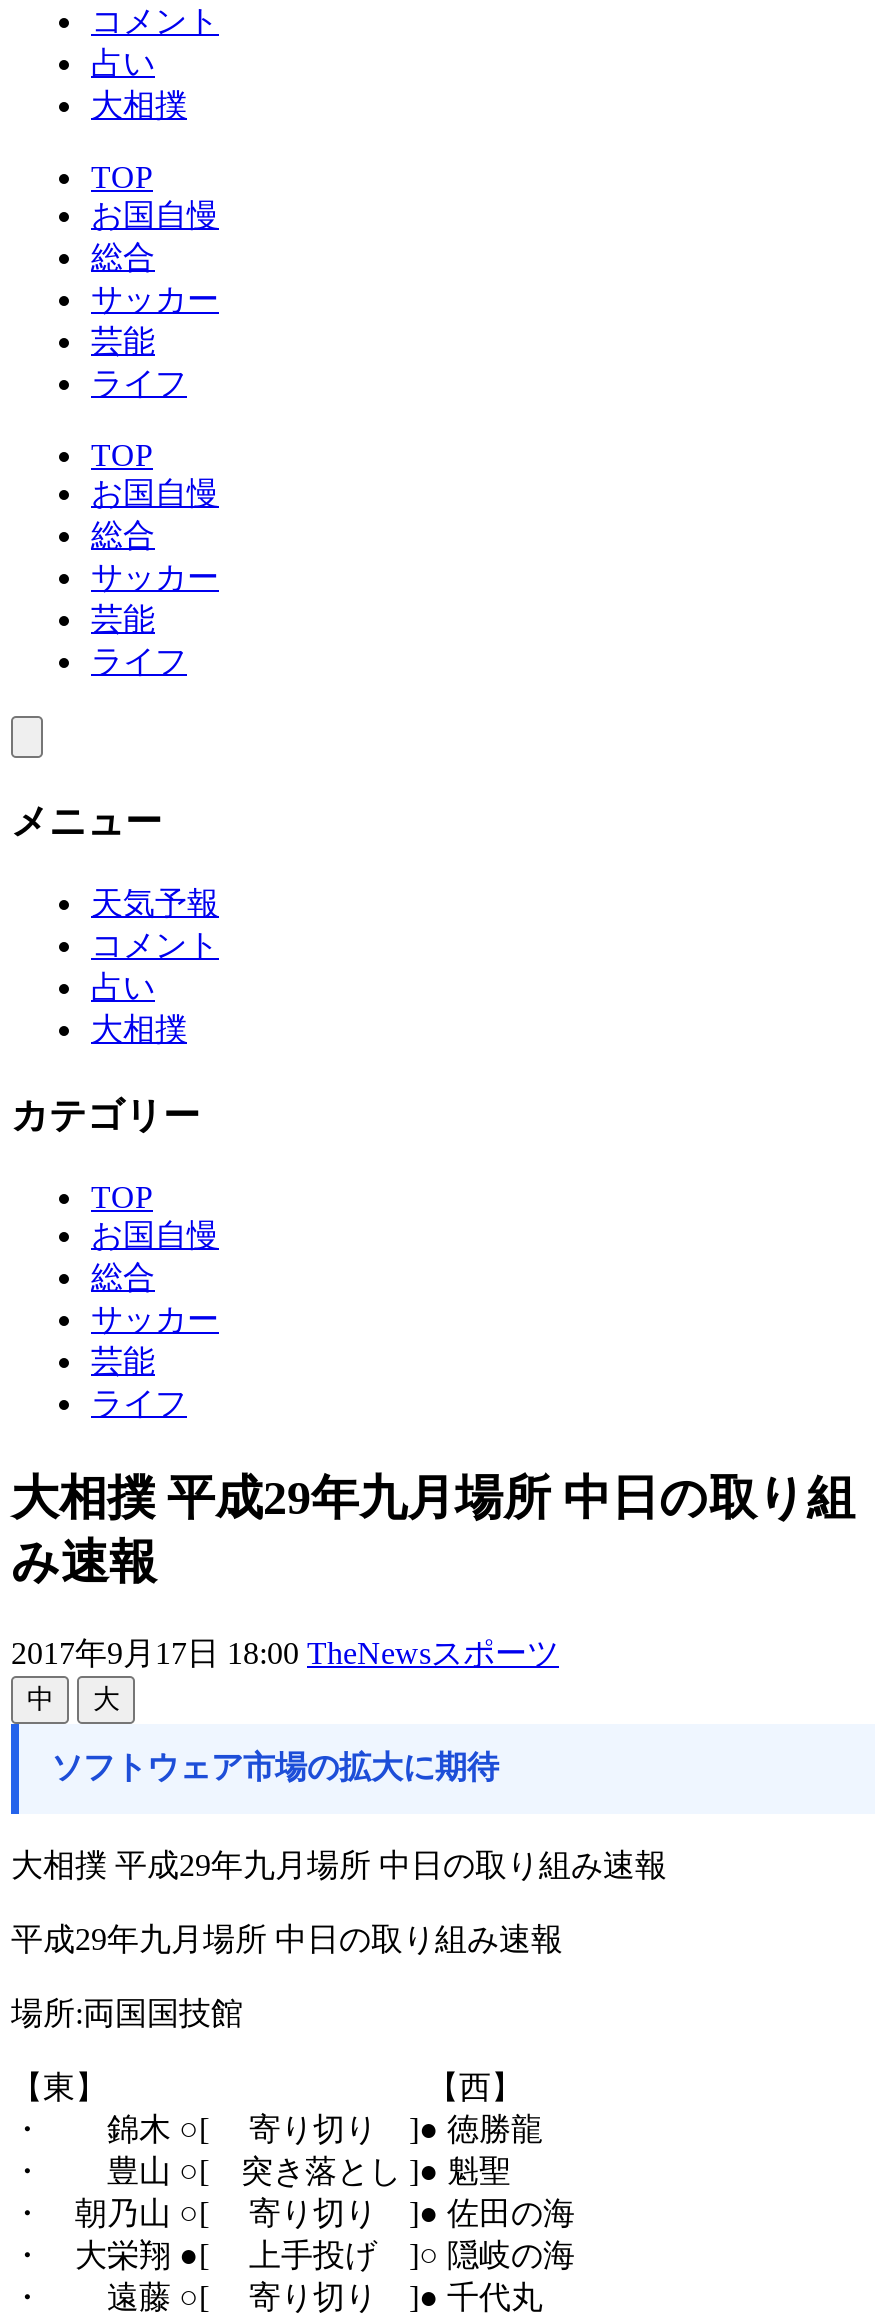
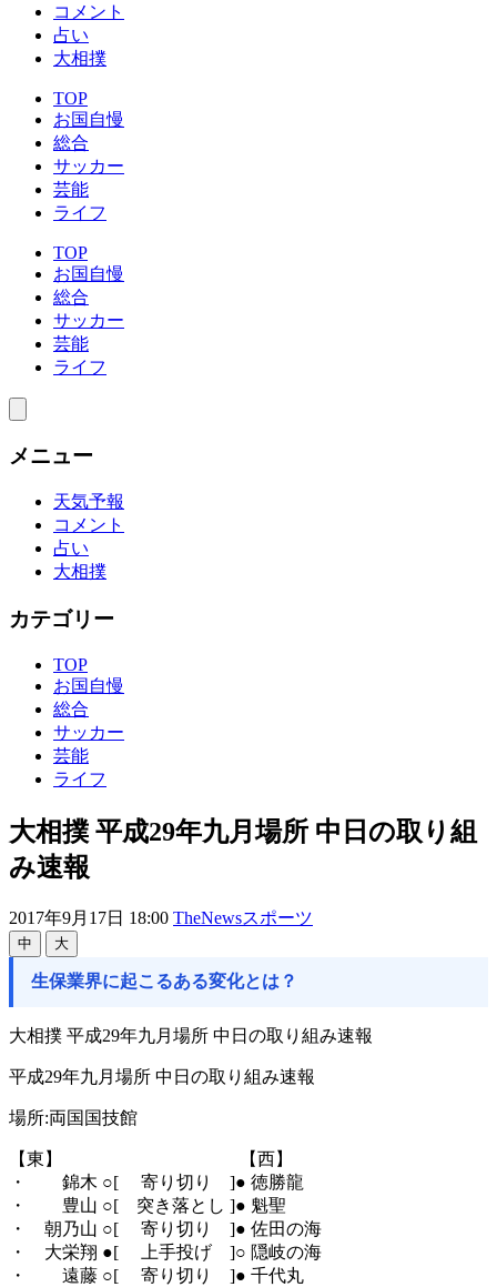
[51,1749,499,1783] ソフトウェア市場の拡大に期待 -> [31,971,297,990] 生保業界に起こるある変化とは？

